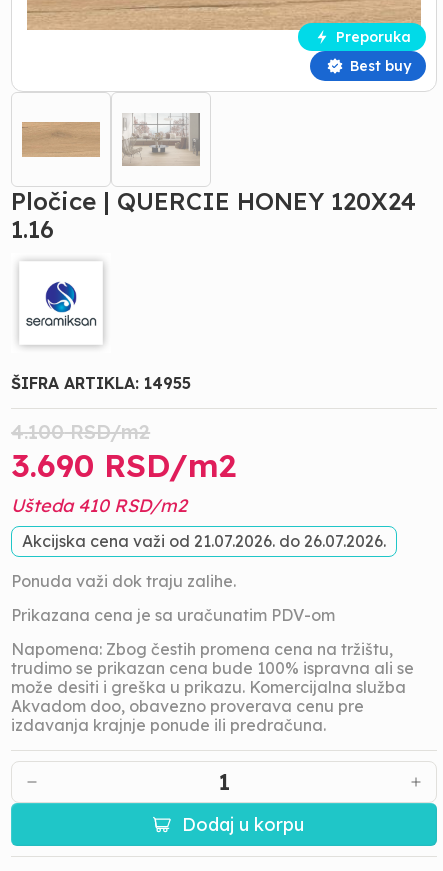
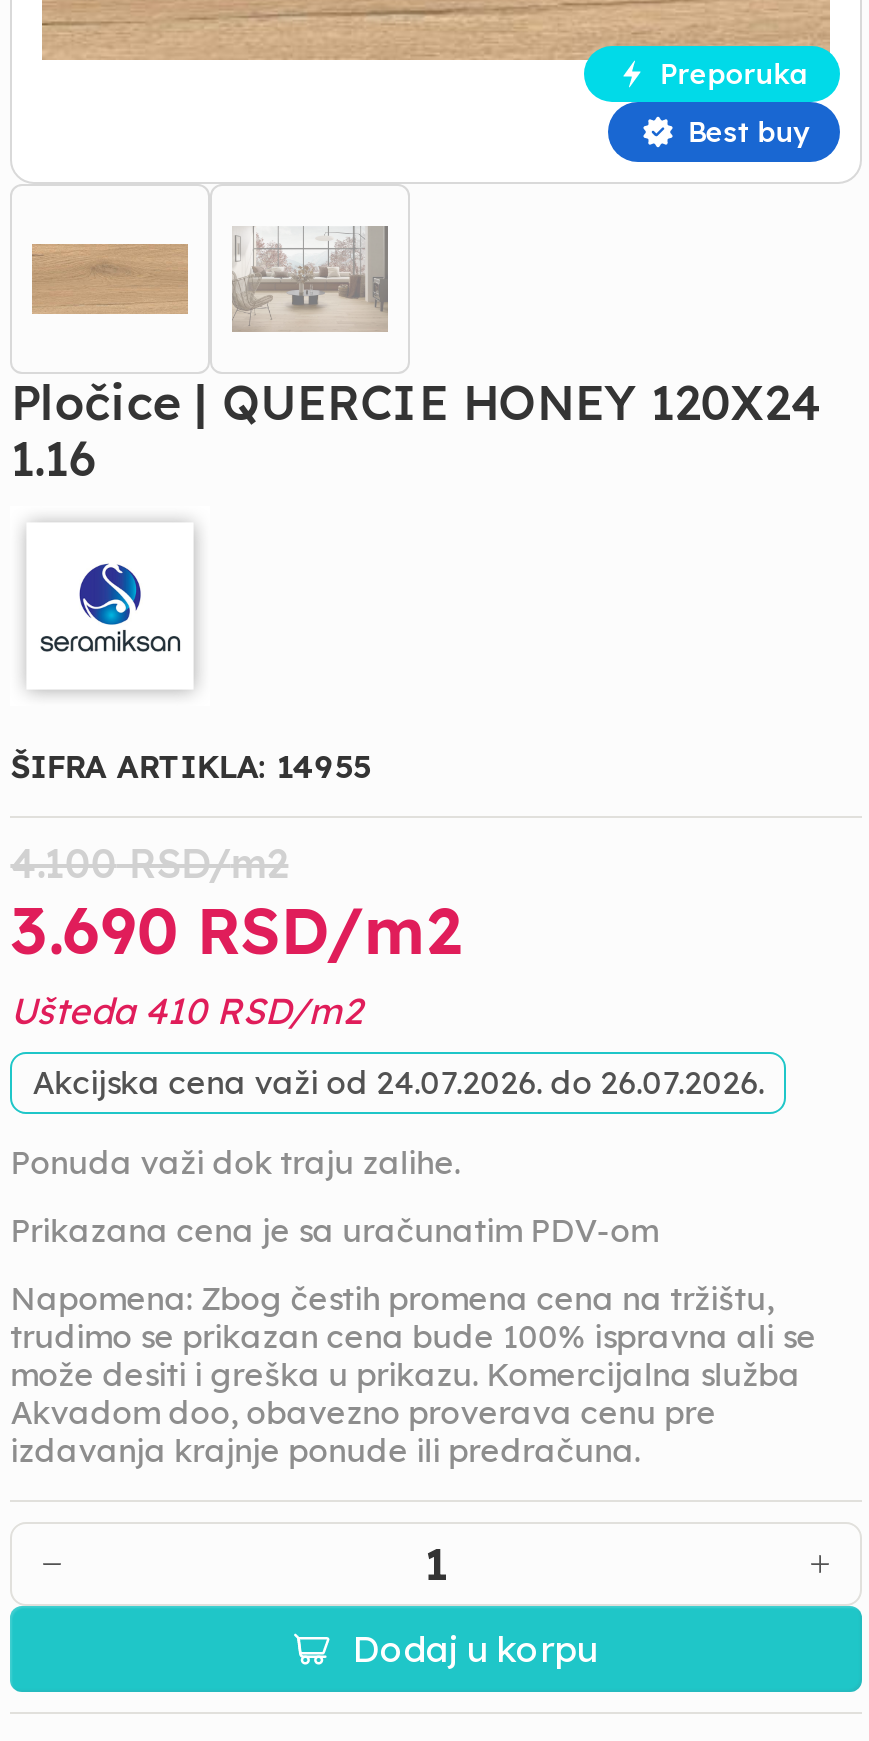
[22,531,386,551] Akcijska cena važi od 21.07.2026. do 26.07.2026. -> [32,1062,764,1102] Akcijska cena važi od 24.07.2026. do 26.07.2026.

